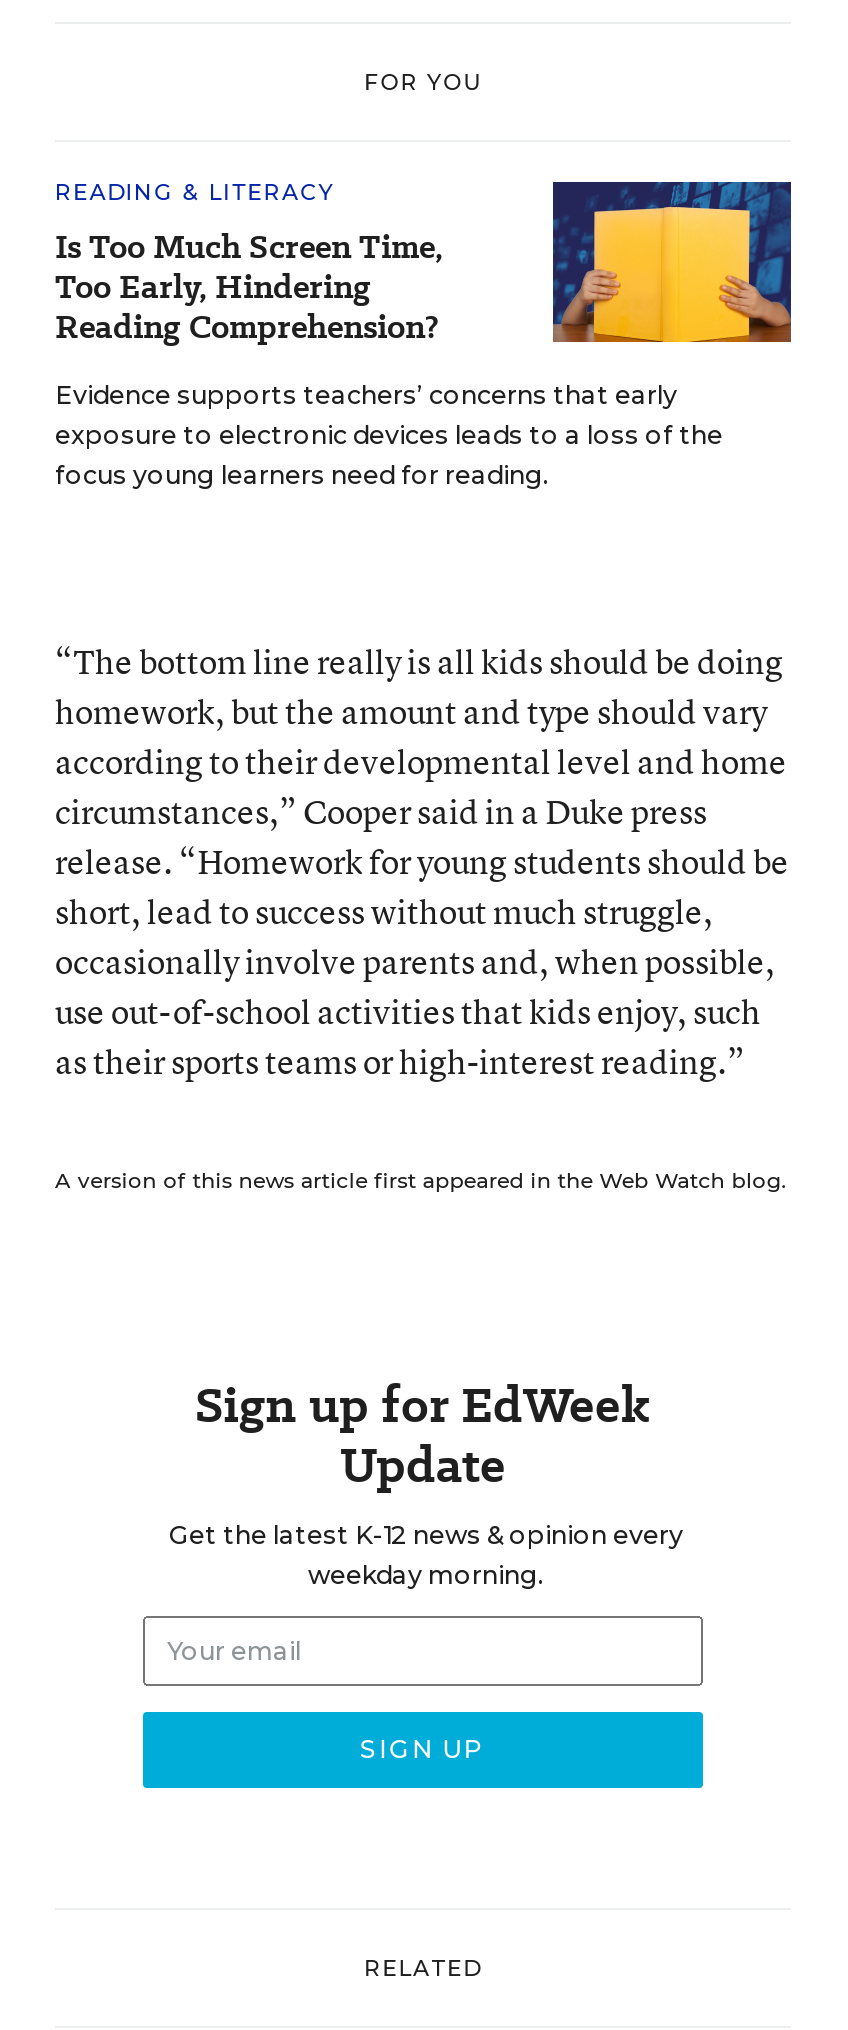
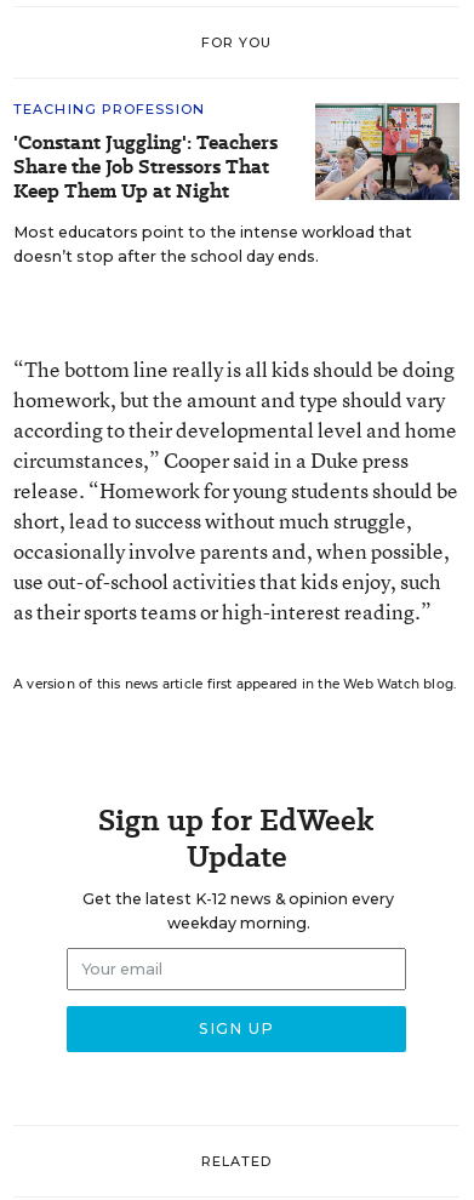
[55,178,443,350] READING & LITERACY | Is Too Much Screen Time, | Too Early, Hindering | Reading Comprehension? -> [13,101,278,205] TEACHING PROFESSION | 'Constant Juggling': Teachers | Share the Job Stressors That | Keep Them Up at Night
[55,180,791,490] [image] | Evidence supports teachers’ concerns that early | exposure to electronic devices leads to a loss of the | focus young learners need for reading. -> [13,103,459,265] [image] | Most educators point to the intense workload that | doesn’t stop after the school day ends.

